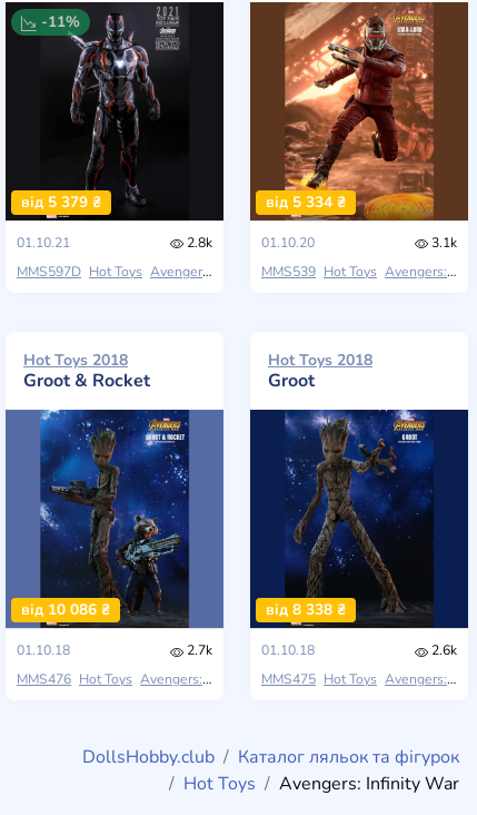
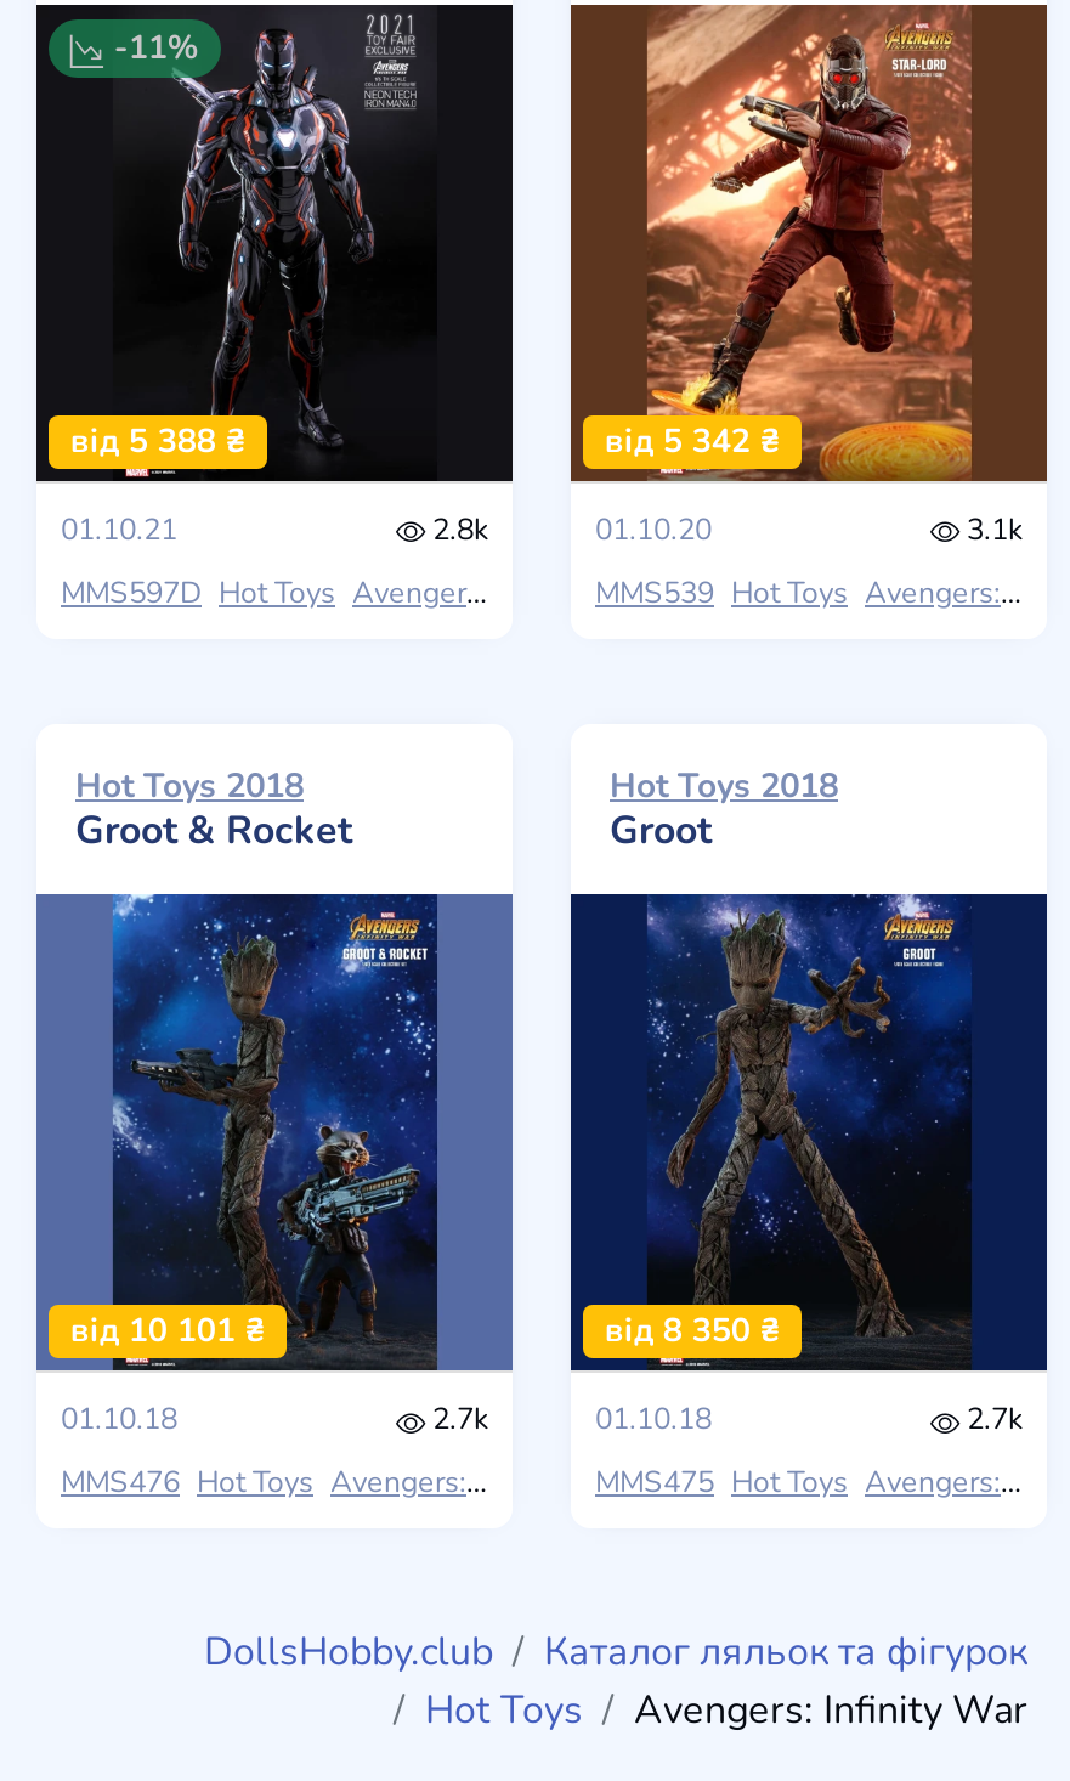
[21,192,101,213] від 5 379 ₴ -> [70,418,245,465] від 5 388 ₴
[266,192,346,213] від 5 334 ₴ -> [604,418,779,465] від 5 342 ₴
[21,599,110,621] від 10 086 ₴ -> [70,1308,264,1354] від 10 101 ₴
[266,599,346,621] від 8 338 ₴ -> [604,1308,779,1354] від 8 350 ₴
[428,642,457,659] 2.6k -> [959,1400,1023,1439] 2.7k

